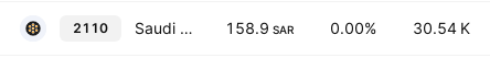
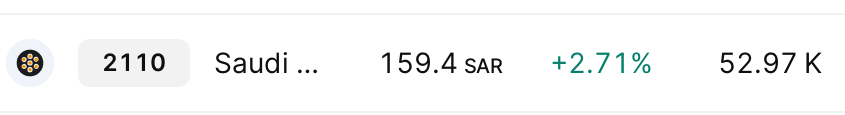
[225,19,294,37] 158.9 SAR -> [378,45,502,79] 159.4 SAR
[330,19,376,37] 0.00% -> [550,45,652,79] +2.71%
[413,19,470,37] 30.54 K -> [718,45,822,79] 52.97 K

